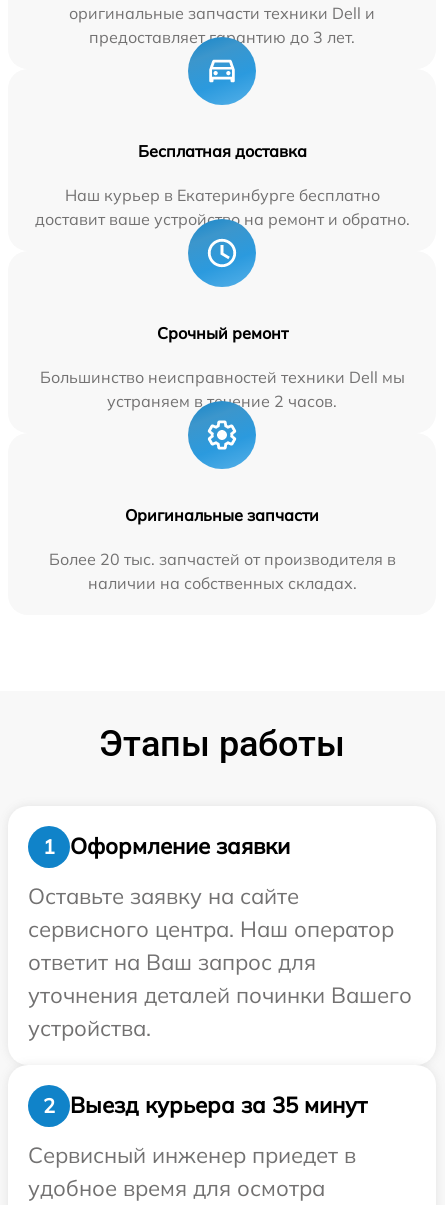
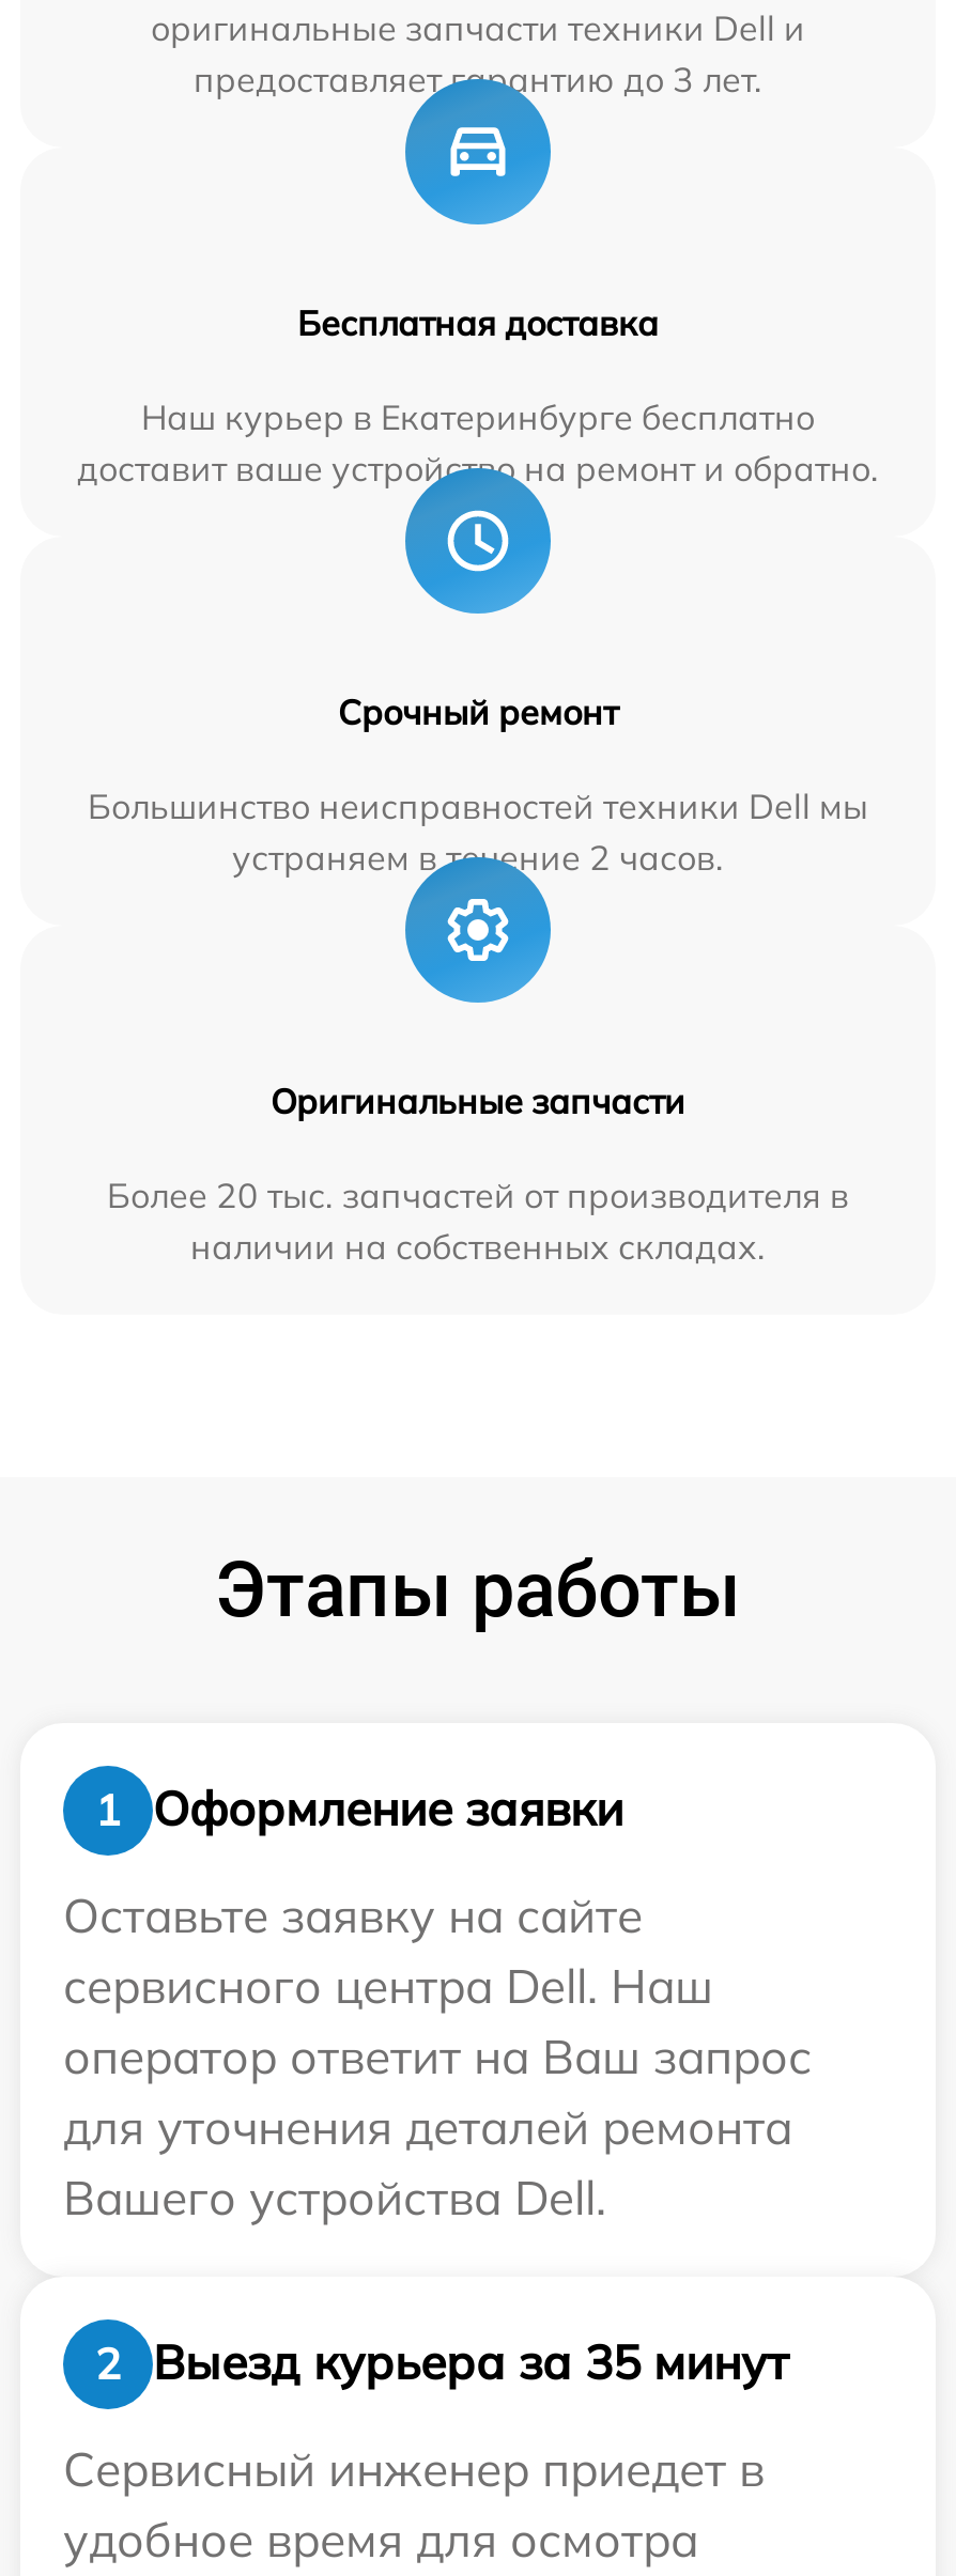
[28,914,412,1041] сервисного центра. Наш оператор | ответит на Ваш запрос для | уточнения деталей починки Вашего | устройства. -> [63,1955,812,2226] сервисного центра Dell. Наш | оператор ответит на Ваш запрос | для уточнения деталей ремонта | Вашего устройства Dell.

